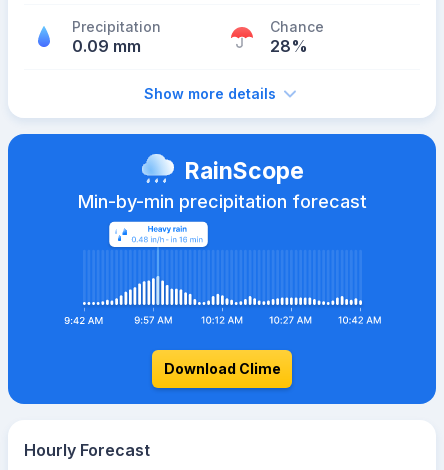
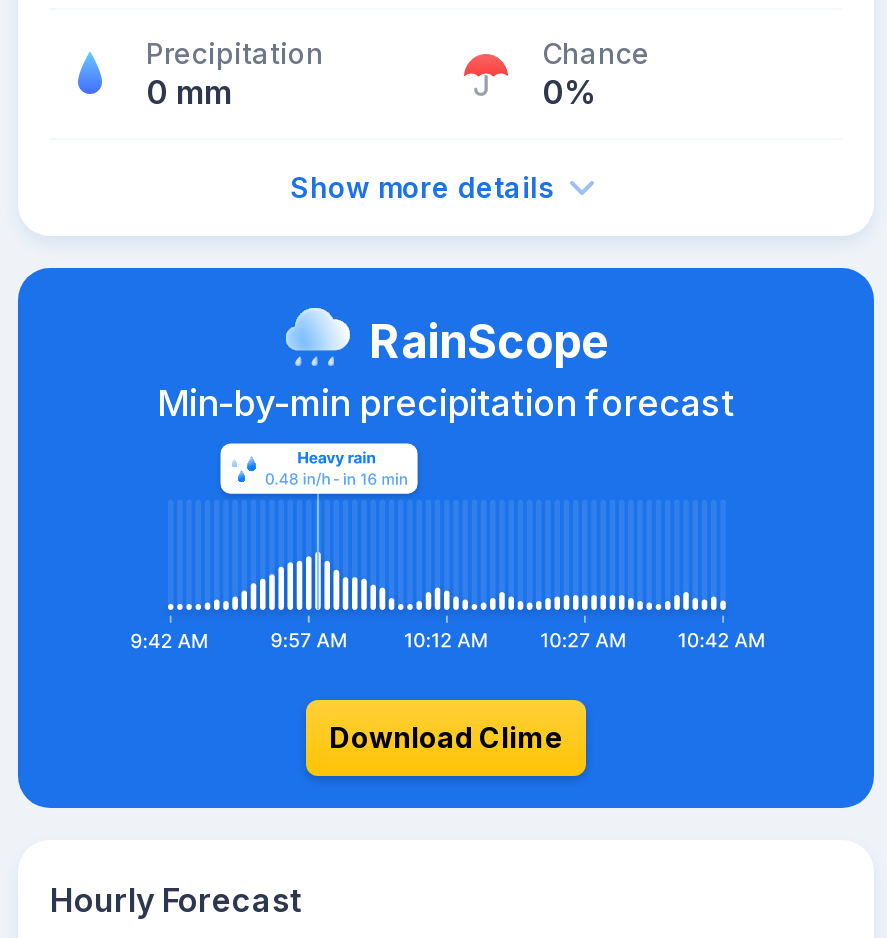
[72,36,141,56] 0.09 mm -> [146,72,232,112] 0 mm
[270,36,308,56] 28% -> [542,72,598,112] 0%

